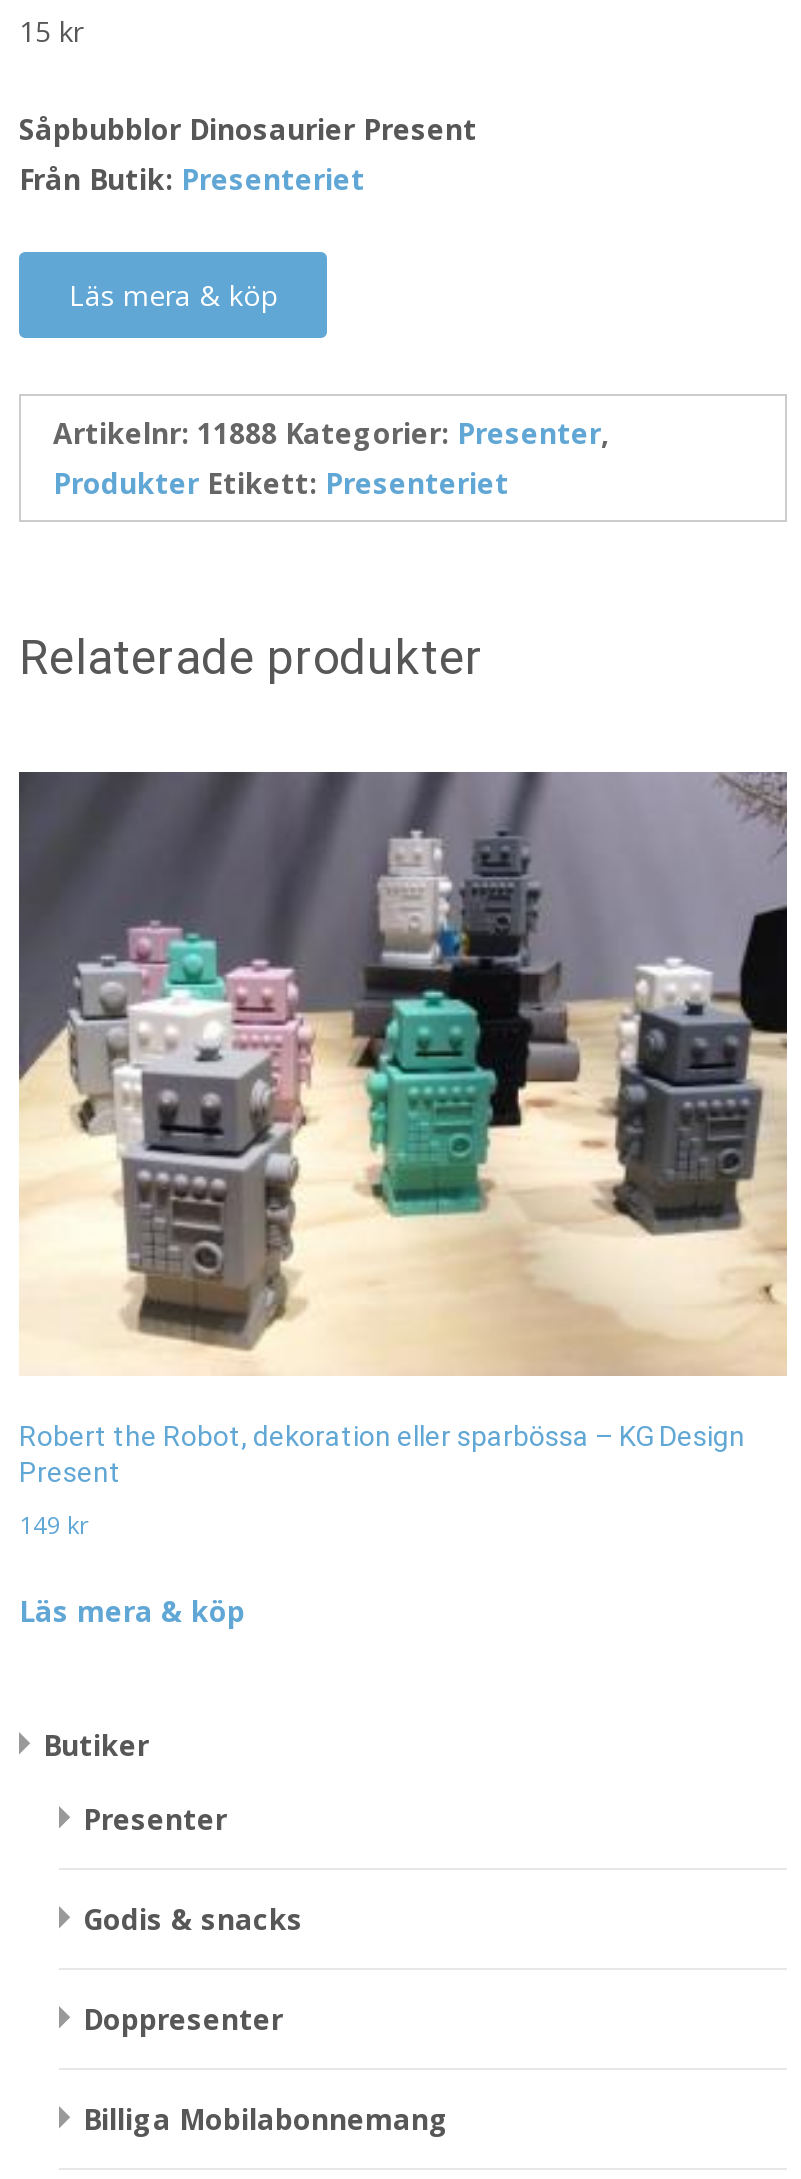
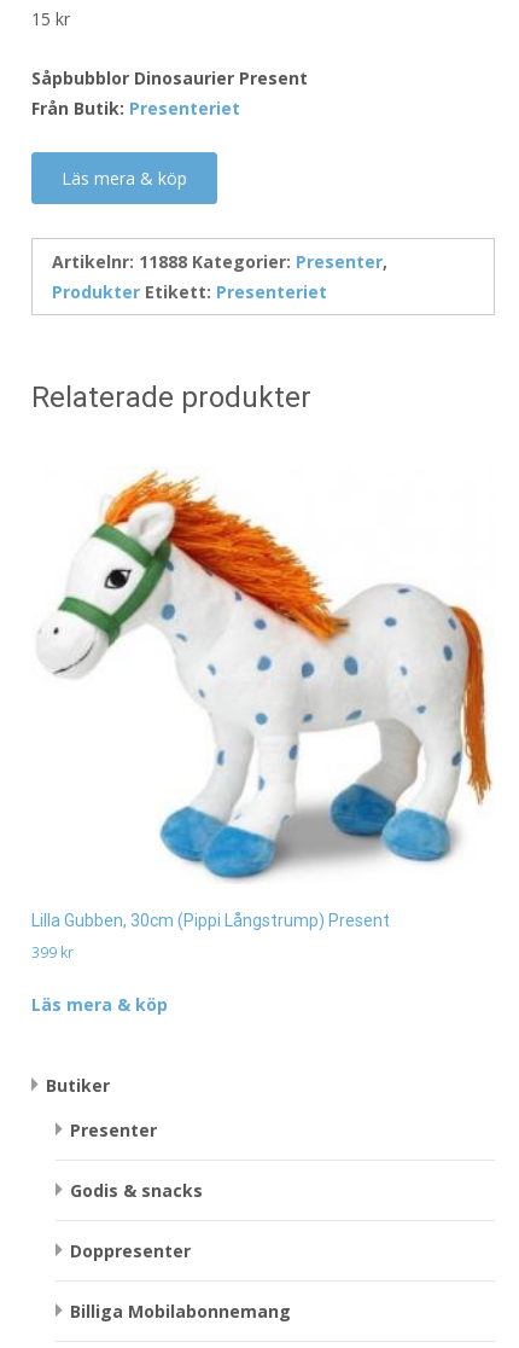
[17,770,789,1406] [image] -> [31,470,495,849] [image]
[19,1420,745,1488] Robert the Robot, dekoration eller sparbössa – KG Design | Present -> [31,910,390,930] Lilla Gubben, 30cm (Pippi Långstrump) Present
[19,1508,89,1542] 149 kr -> [31,942,74,962] 399 kr

